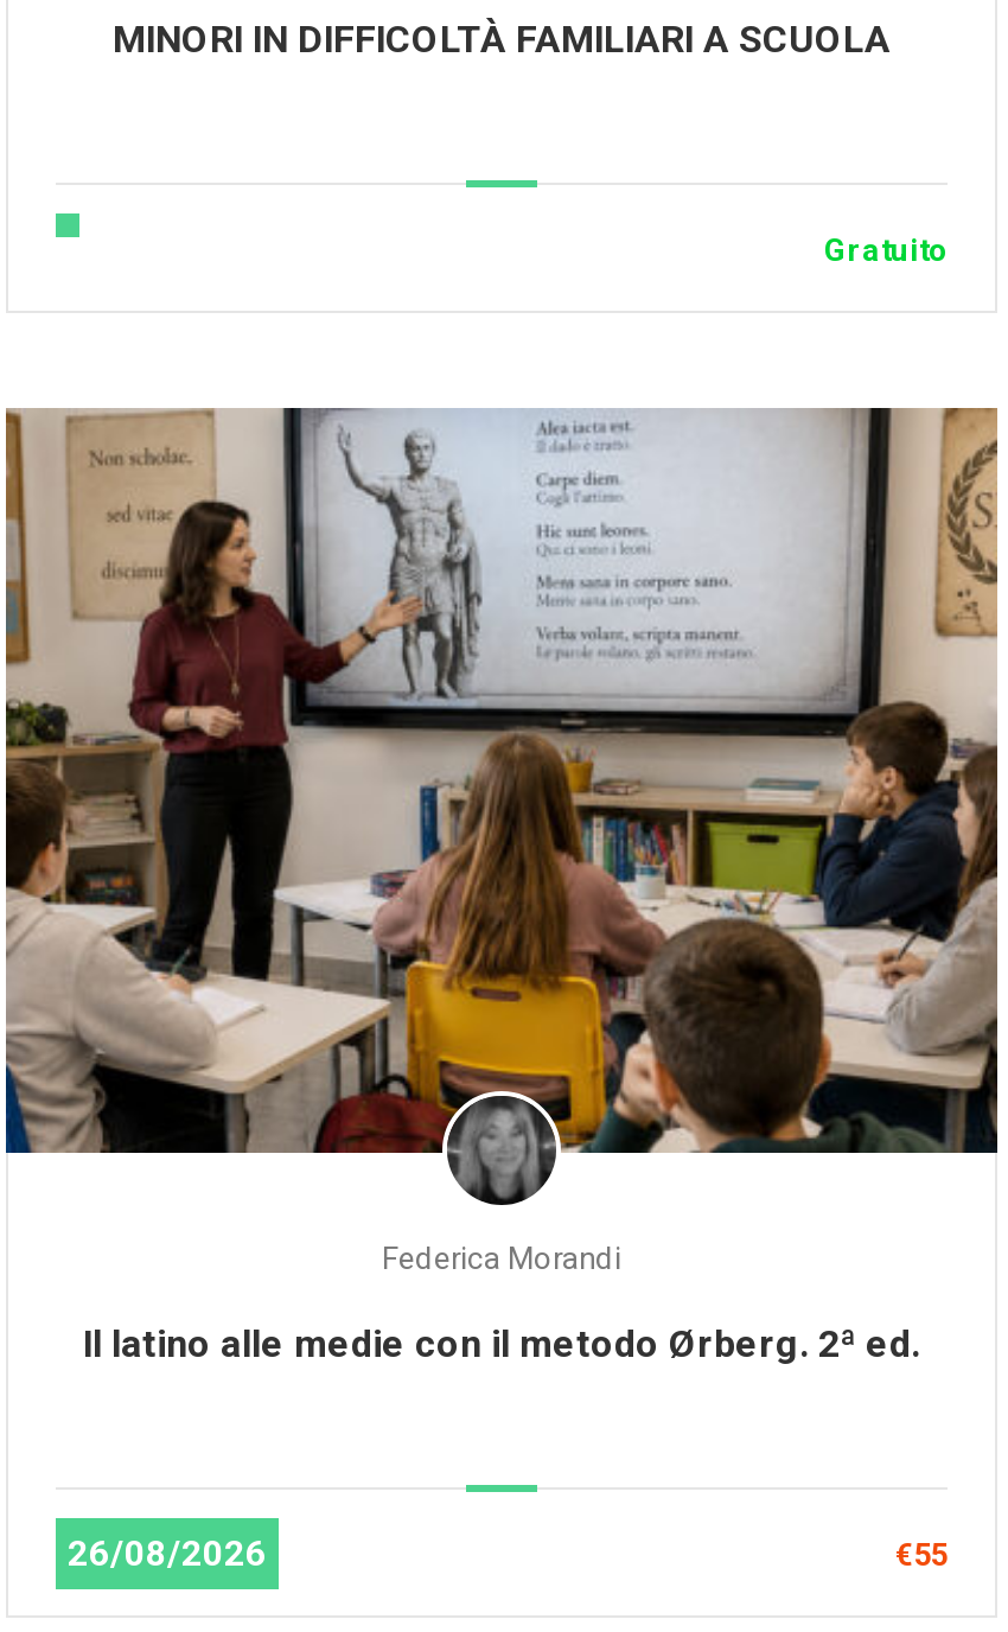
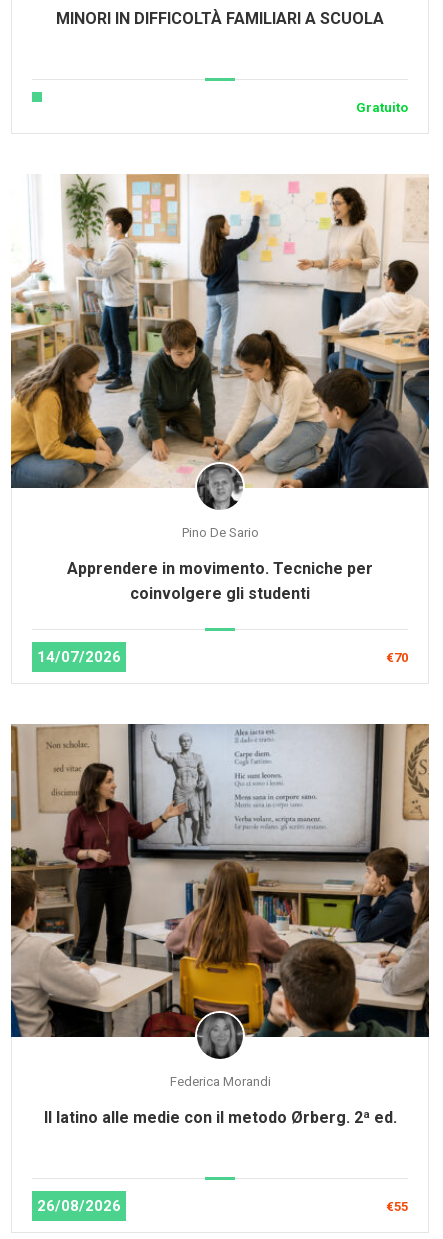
none -> [10,174,430,666] [image] | Pino De Sario | Apprendere in movimento. Tecniche per | coinvolgere gli studenti | 14/07/2026 | €70

